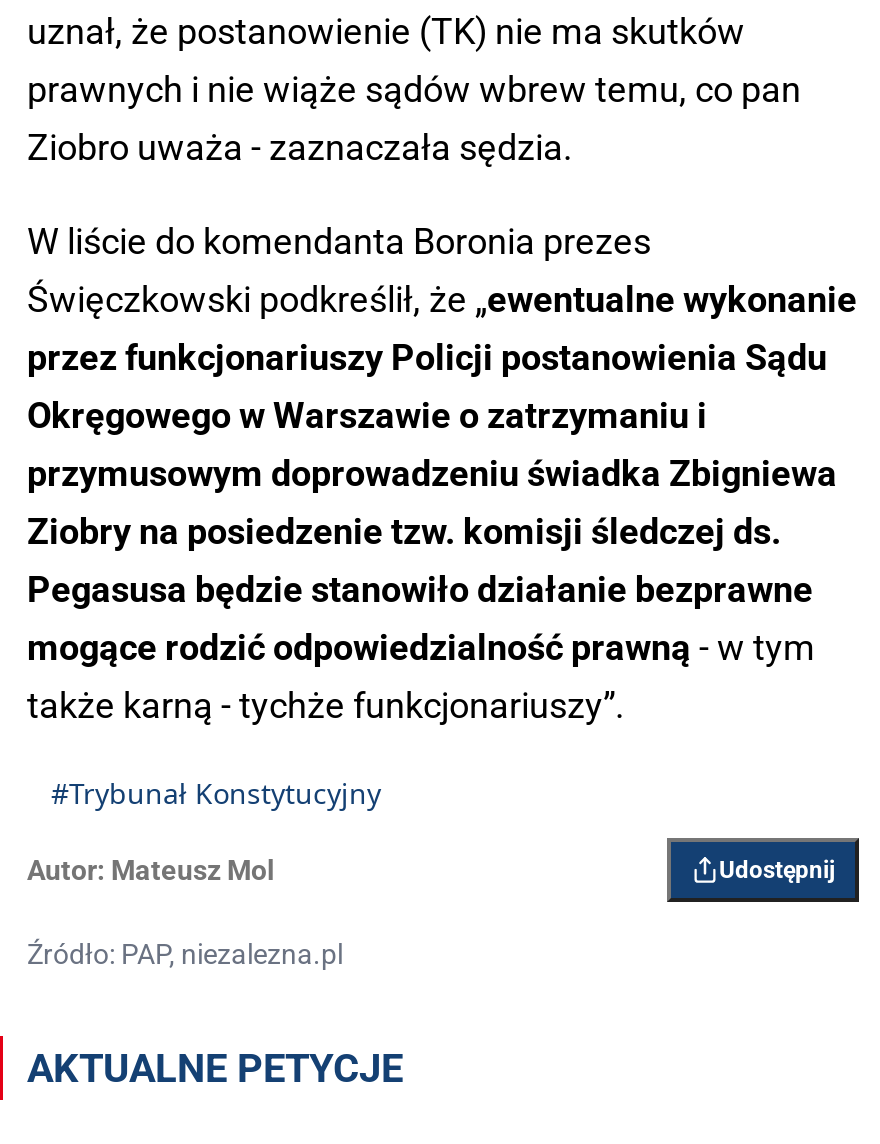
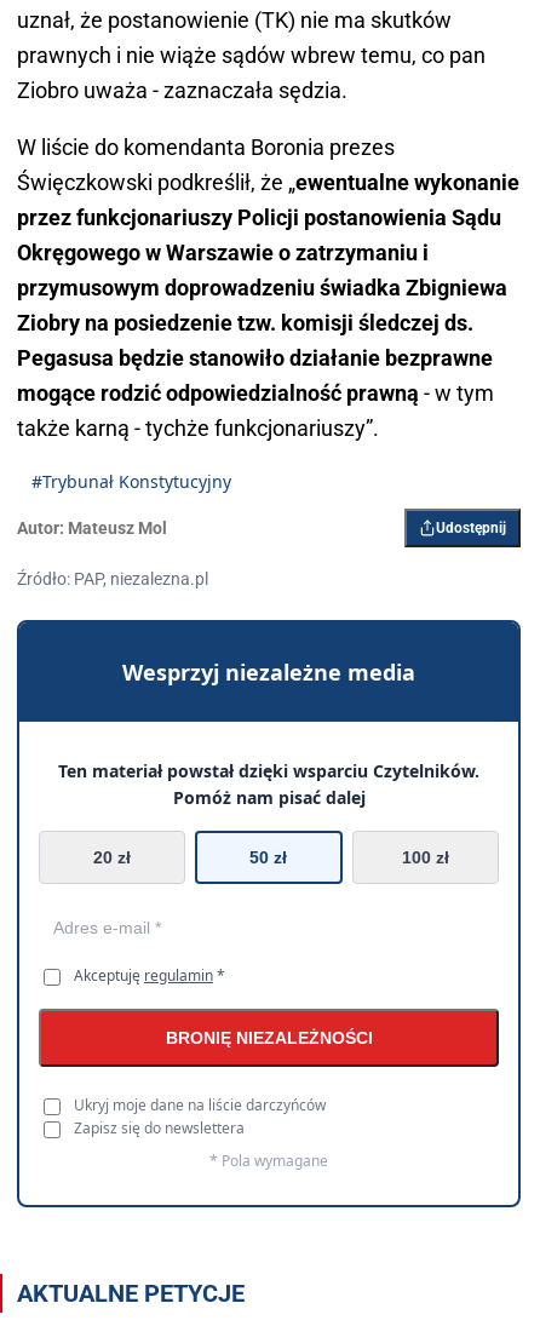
none -> [16,619,522,1209] [image] | Wesprzyj niezależne media | Ten materiał powstał dzięki wsparciu Czytelników. | Pomóż nam pisać dalej | 20 zł | 50 zł | 100 zł
none -> [74,965,372,1171] Akceptuję regulamin * | BRONIĘ NIEZALEŻNOŚCI | Ukryj moje dane na liście darczyńców | Zapisz się do newslettera | * Pola wymagane

